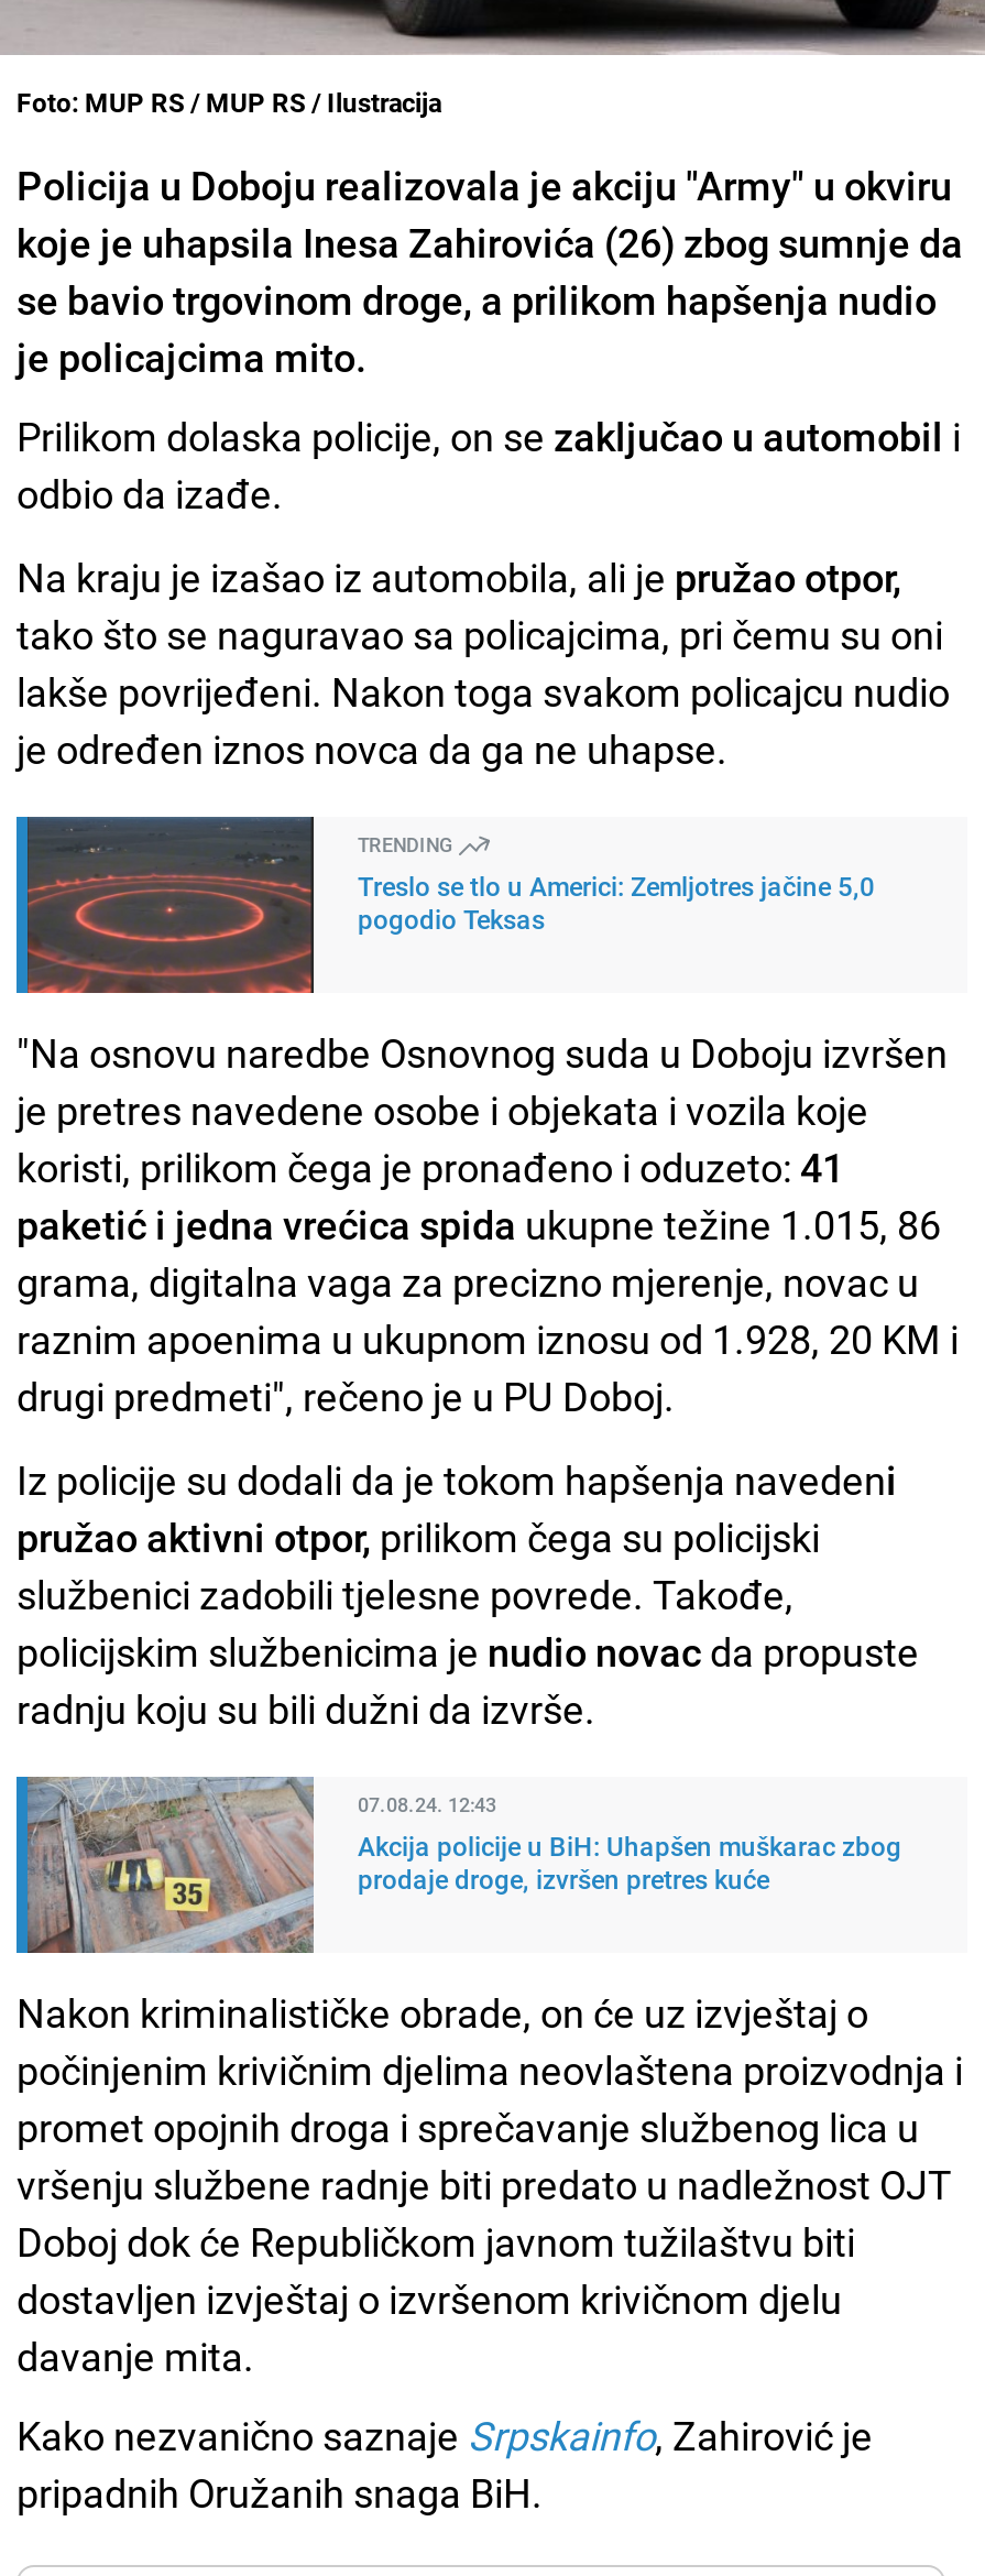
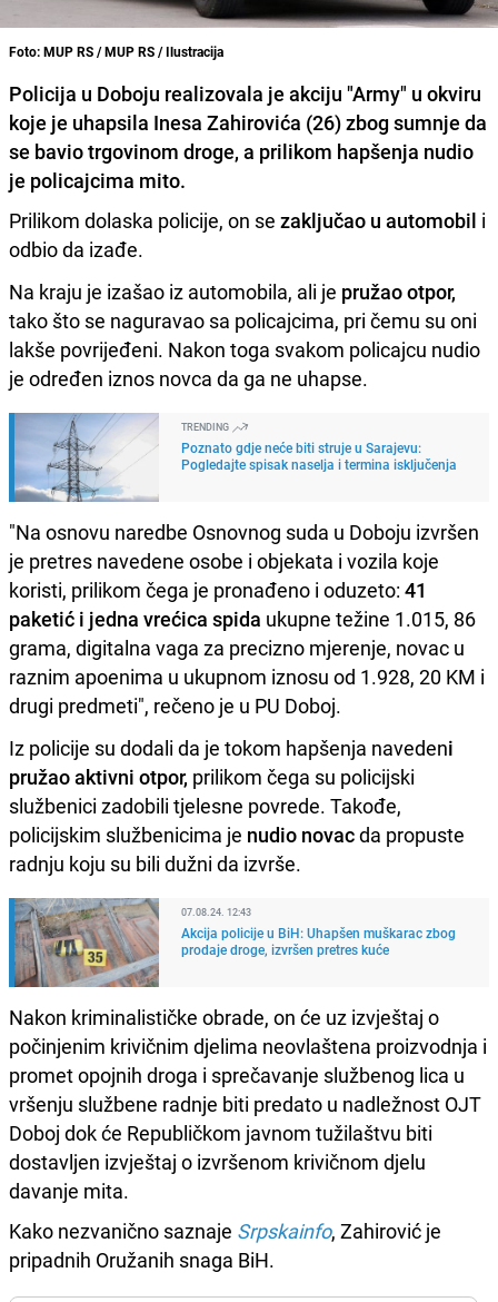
[25,817,875,995] [image] | Treslo se tlo u Americi: Zemljotres jačine 5,0 | pogodio Teksas -> [13,413,457,503] [image] | Poznato gdje neće biti struje u Sarajevu: | Pogledajte spisak naselja i termina isključenja

